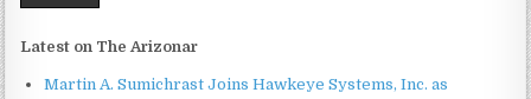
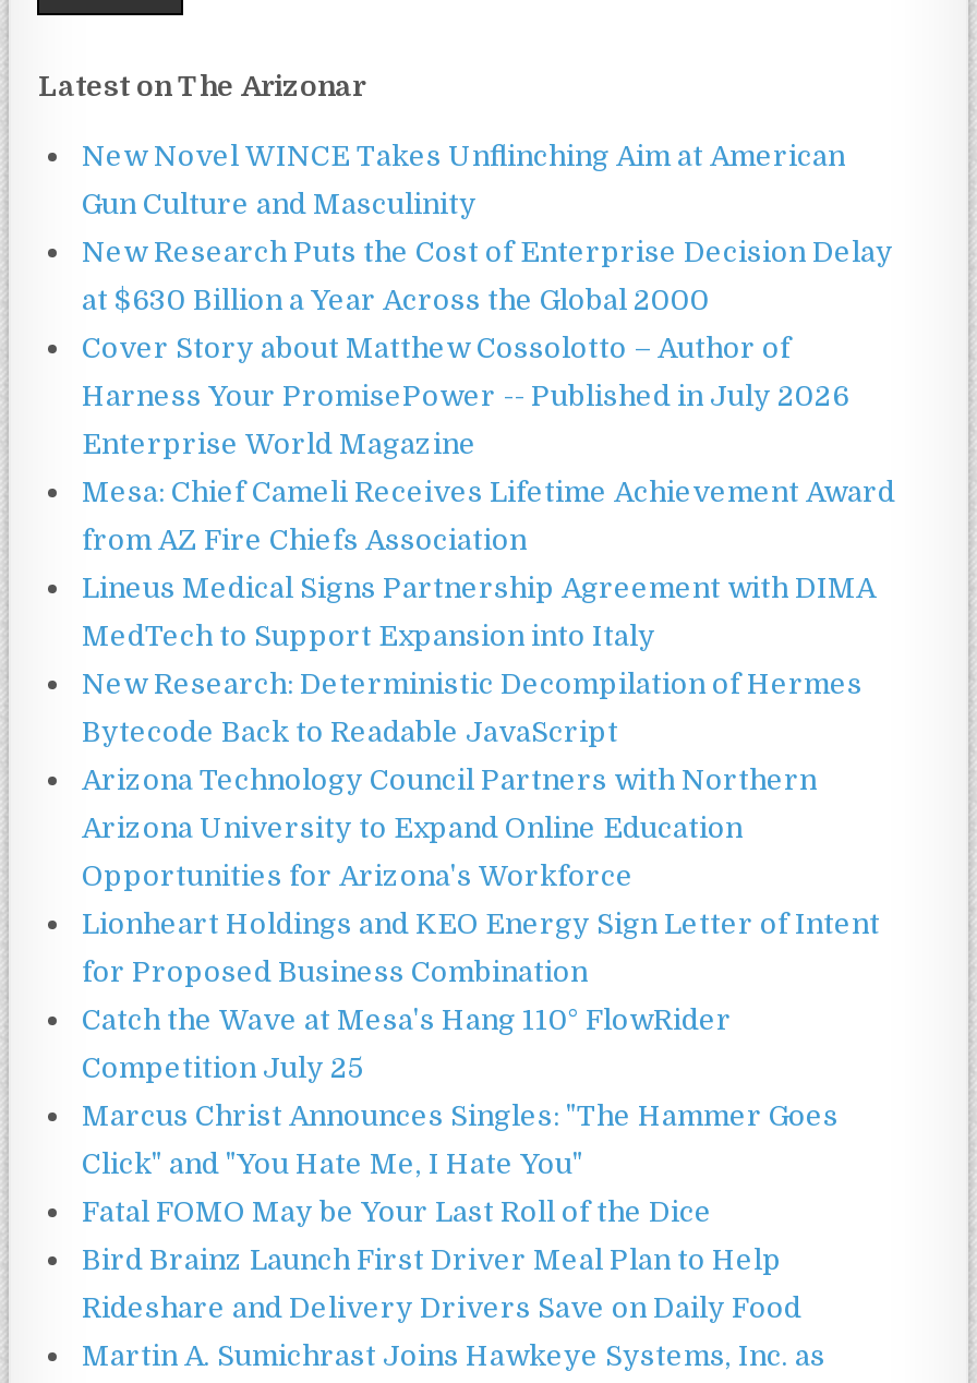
none -> [82,139,895,1324] New Novel WINCE Takes Unflinching Aim at American | Gun Culture and Masculinity | New Research Puts the Cost of Enterprise Decision Delay | at $630 Billion a Year Across the Global 2000 | Cover Story about Matthew Cossolotto – Author of | Harness Your PromisePower -- Published in July 2026 | Enterprise World Magazine | Mesa: Chief Cameli Receives Lifetime Achievement Award | from AZ Fire Chiefs Association | Lineus Medical Signs Partnership Agreement with DIMA | MedTech to Support Expansion into Italy | New Research: Deterministic Decompilation of Hermes | Bytecode Back to Readable JavaScript | Arizona Technology Council Partners with Northern | Arizona University to Expand Online Education | Opportunities for Arizona's Workforce | Lionheart Holdings and KEO Energy Sign Letter of Intent | for Proposed Business Combination | Catch the Wave at Mesa's Hang 110° FlowRider | Competition July 25 | Marcus Christ Announces Singles: "The Hammer Goes | Click" and "You Hate Me, I Hate You" | Fatal FOMO May be Your Last Roll of the Dice | Bird Brainz Launch First Driver Meal Plan to Help | Rideshare and Delivery Drivers Save on Daily Food

